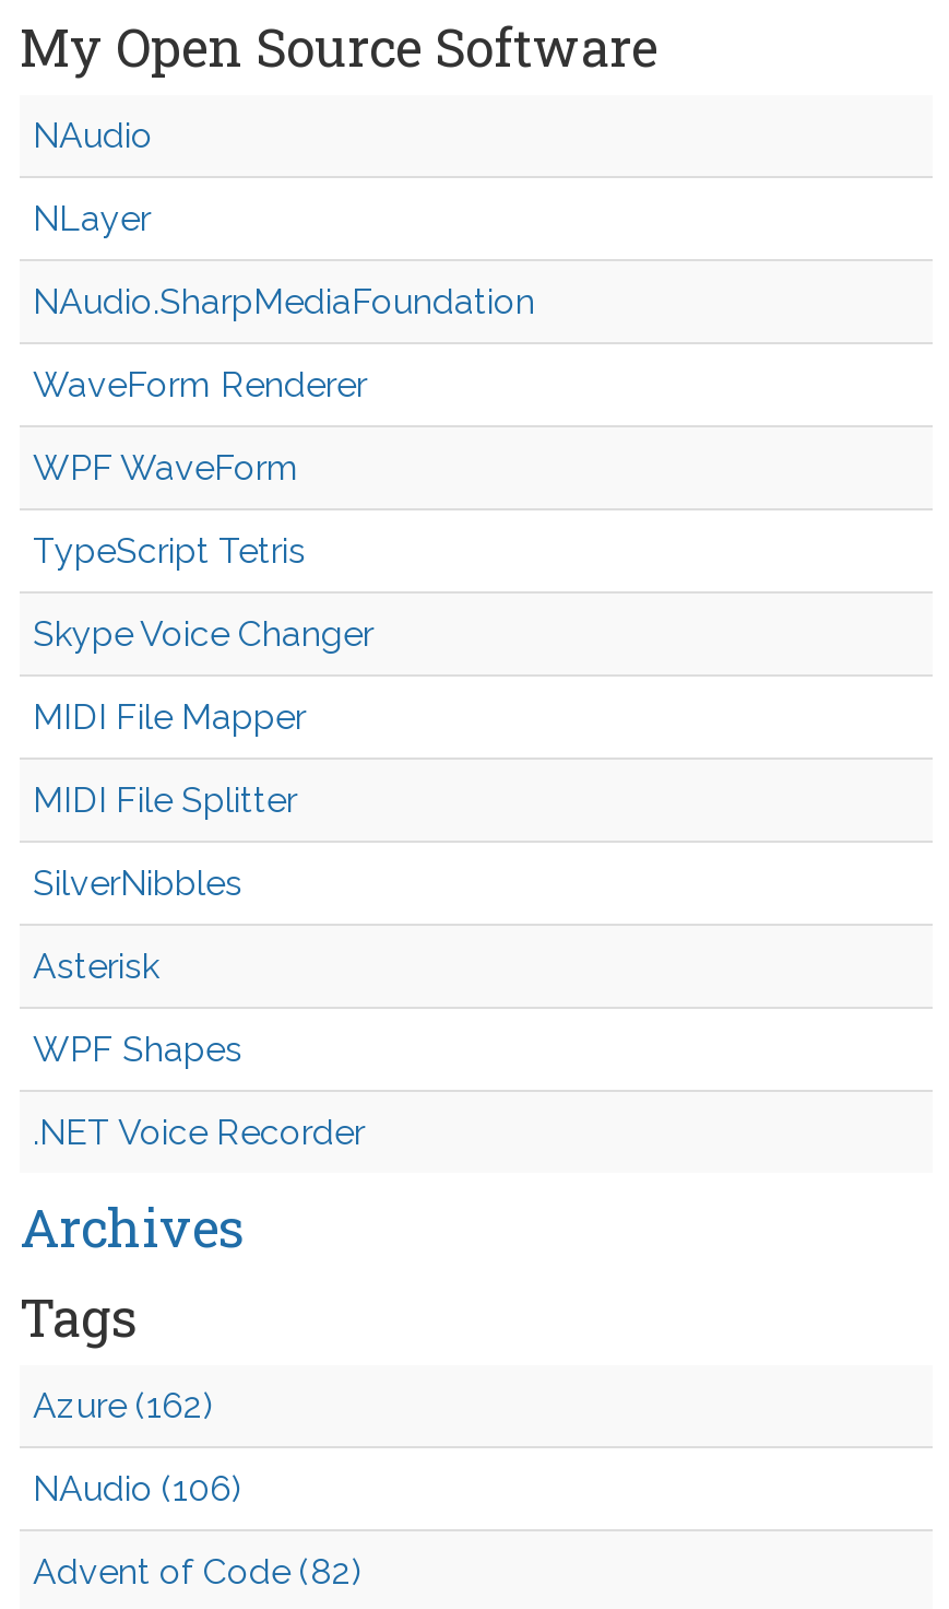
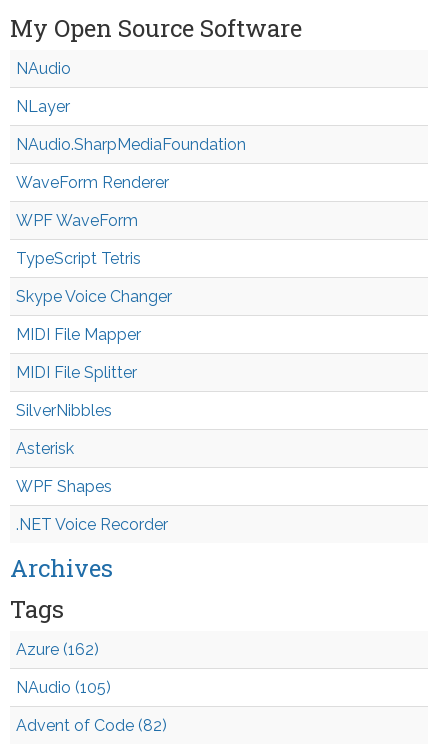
[33,1468,242,1510] NAudio (106) -> [16,678,111,697] NAudio (105)

